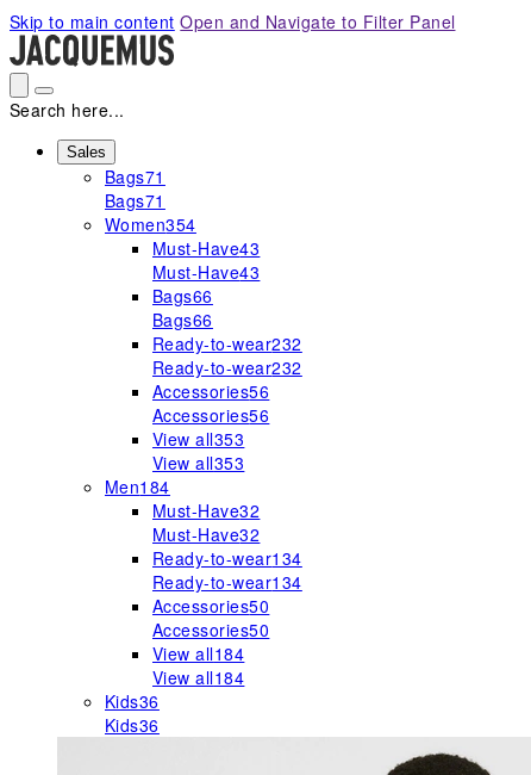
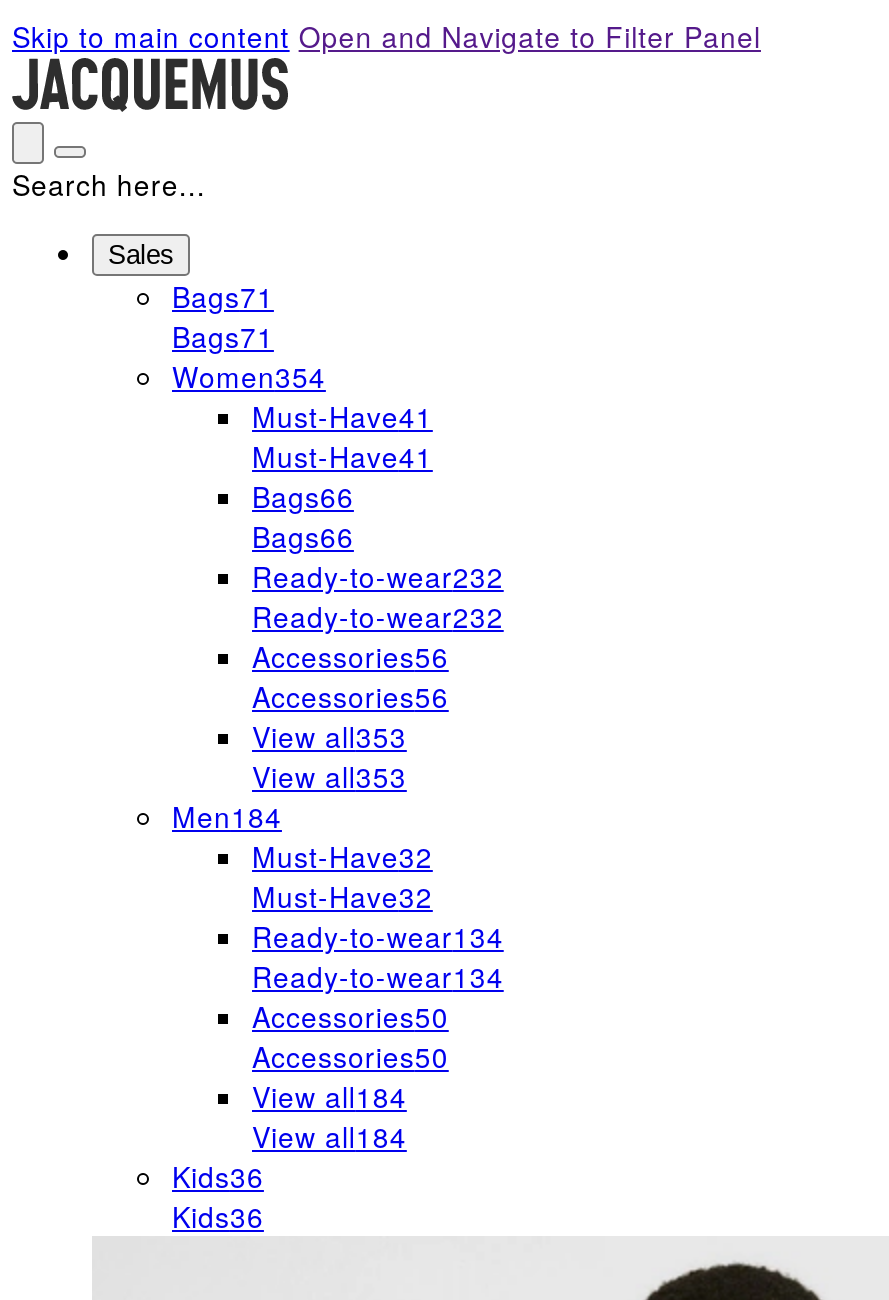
[152,236,260,260] Must-Have43 -> [252,396,433,436] Must-Have41
[152,260,260,284] Must-Have43 -> [252,436,433,476] Must-Have41

